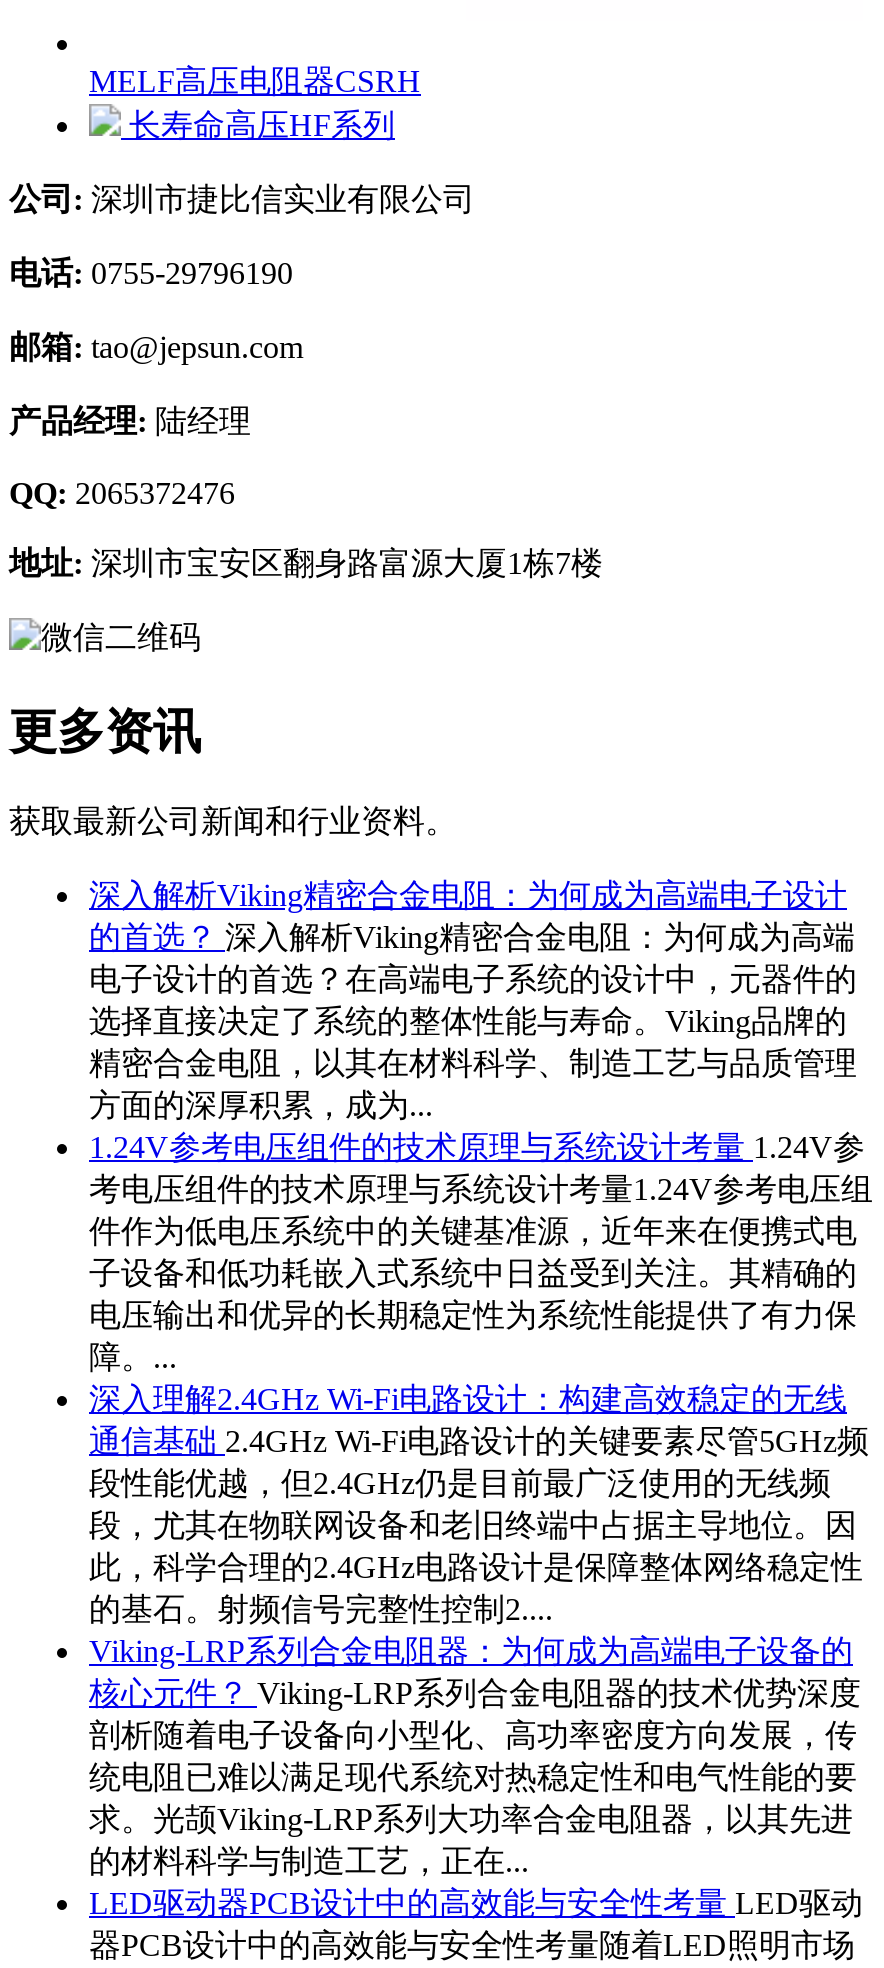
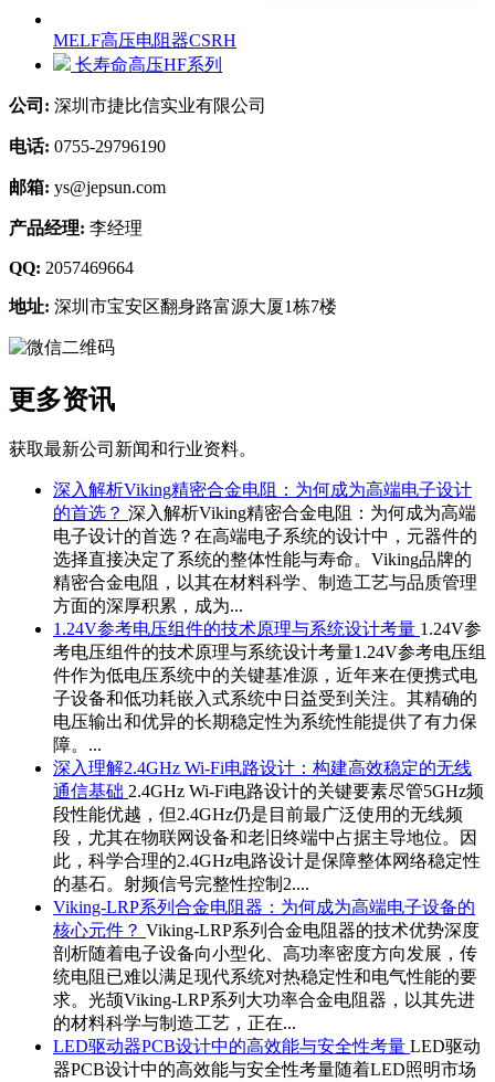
[9,329,303,363] 邮箱: tao@jepsun.com -> [9,177,166,196] 邮箱: ys@jepsun.com
[9,403,251,437] 产品经理:陆经理 -> [9,218,143,237] 产品经理:李经理
[9,475,235,509] QQ: 2065372476 -> [9,258,134,277] QQ: 2057469664

